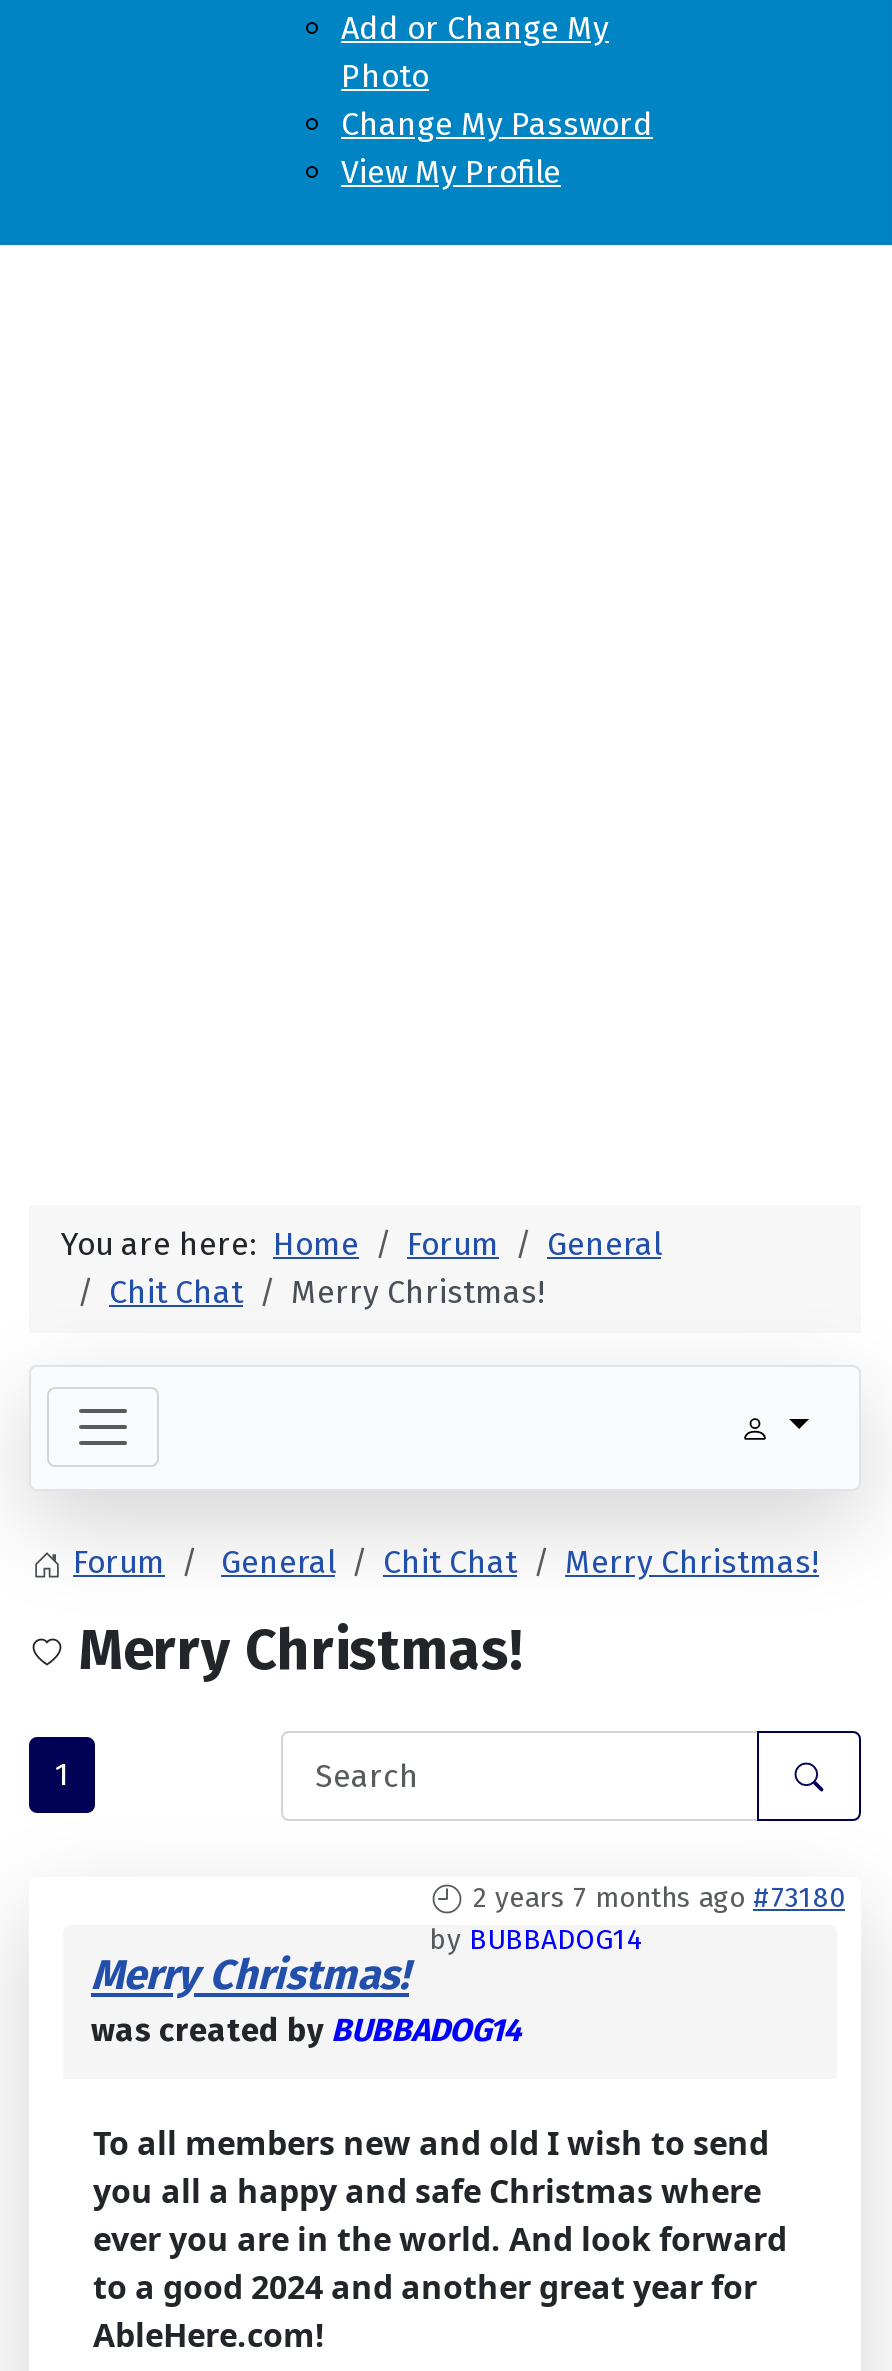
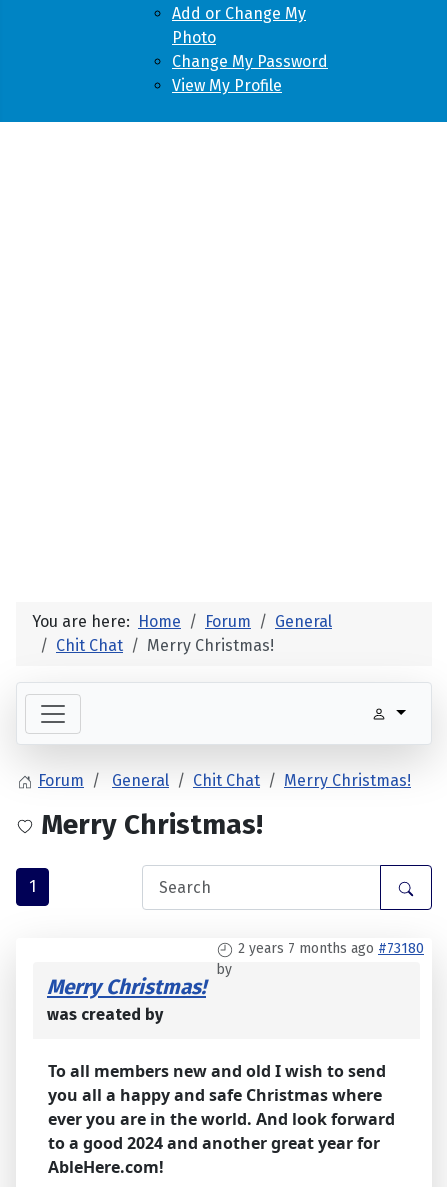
[429,1923,643,1957] by BUBBADOG14 -> [216,961,232,978] by
[91,2011,521,2049] was created by BUBBADOG14 -> [47,1005,163,1024] was created by

